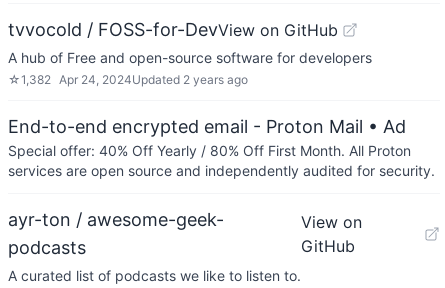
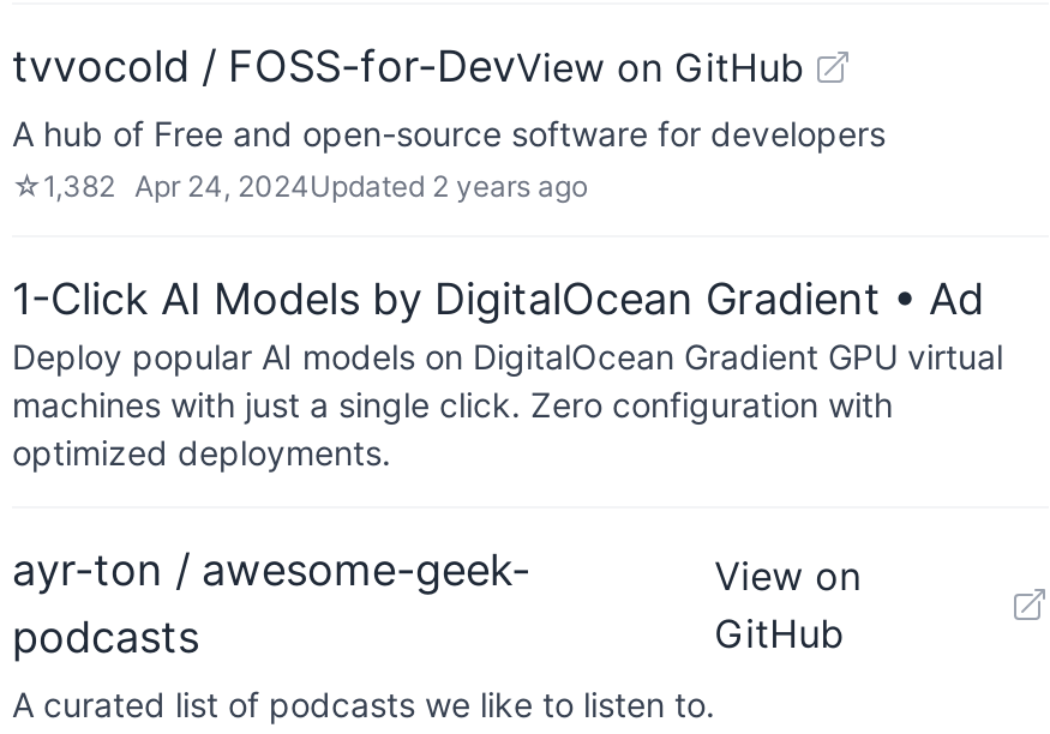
[8,116,435,179] End-to-end encrypted email - Proton Mail • Ad | Special offer: 40% Off Yearly / 80% Off First Month. All Proton | services are open source and independently audited for security. -> [12,273,1003,473] 1-Click AI Models by DigitalOcean Gradient • Ad | Deploy popular AI models on DigitalOcean Gradient GPU virtual | machines with just a single click. Zero configuration with | optimized deployments.

